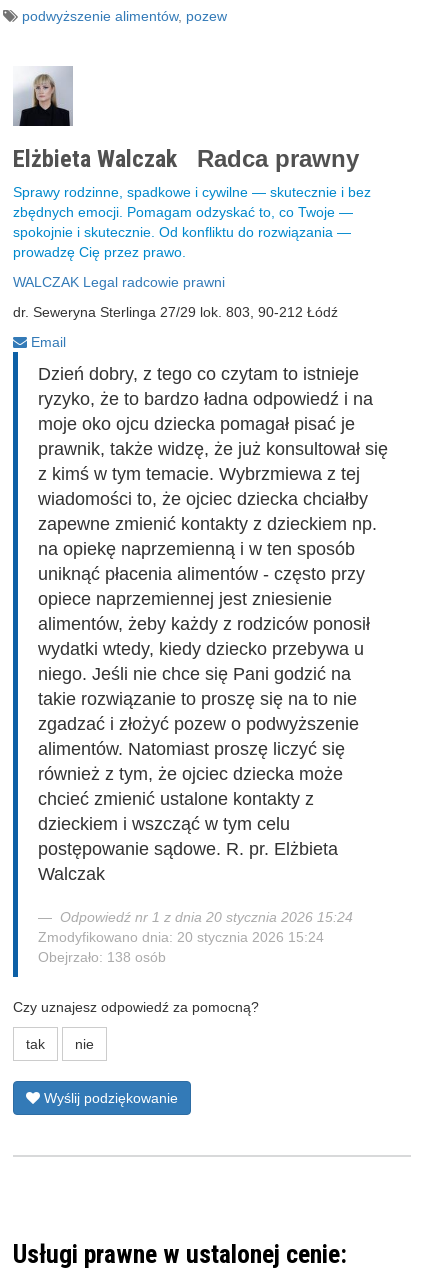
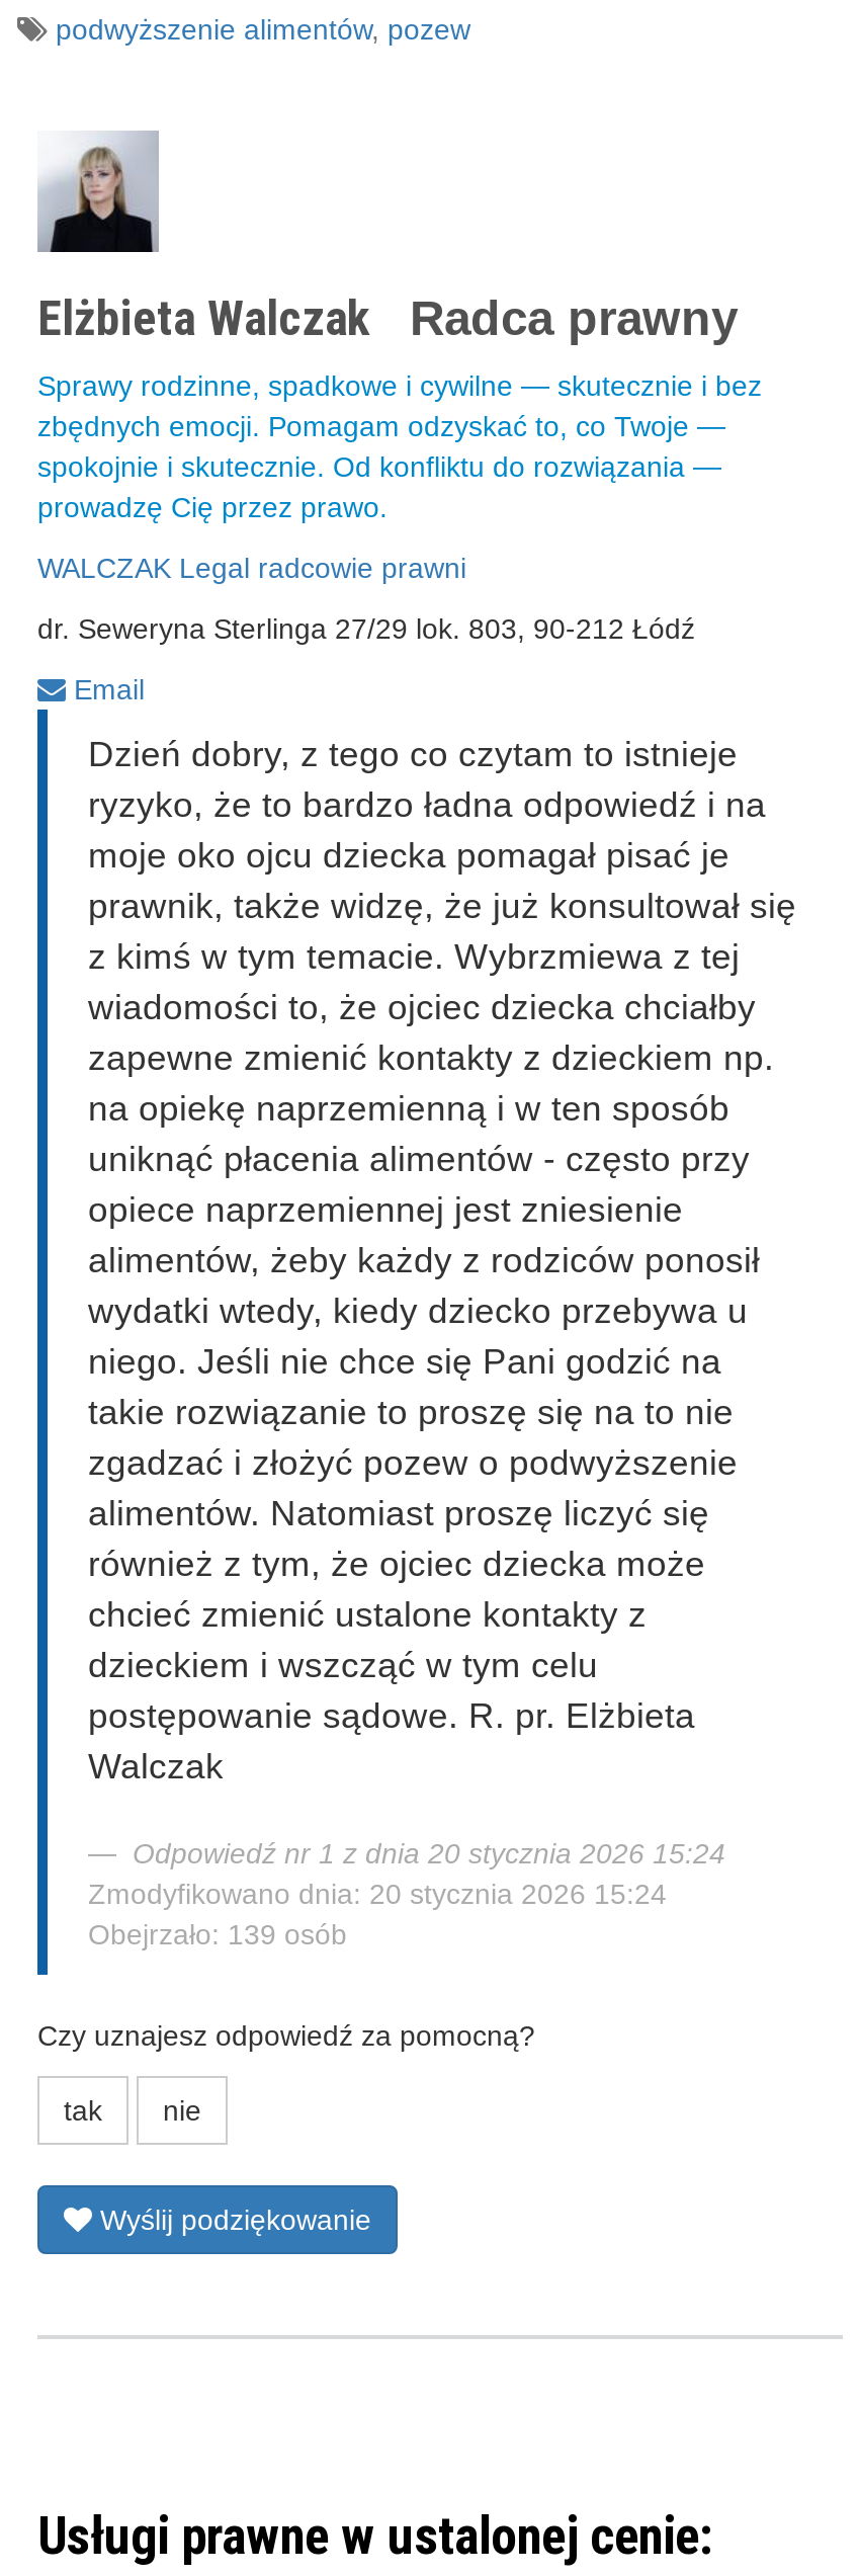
[38,949,166,965] Obejrzało: 138 osób -> [88,1918,347,1950] Obejrzało: 139 osób

